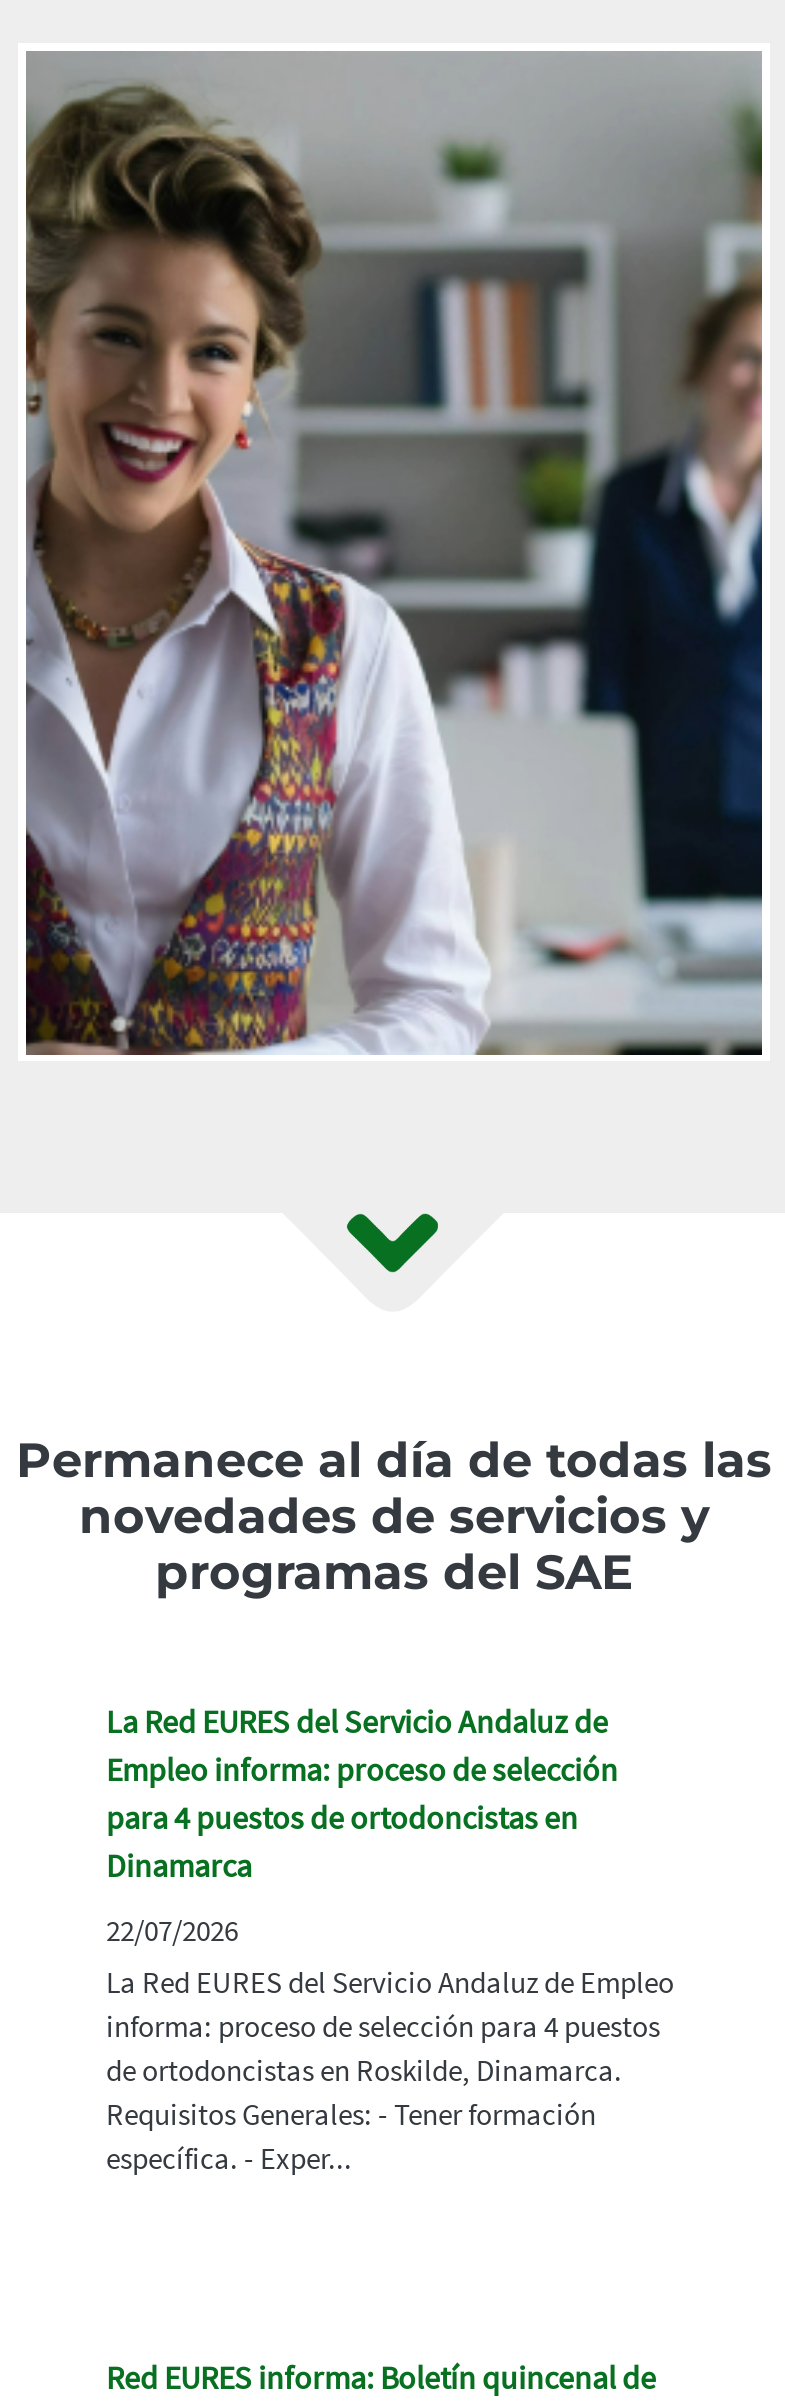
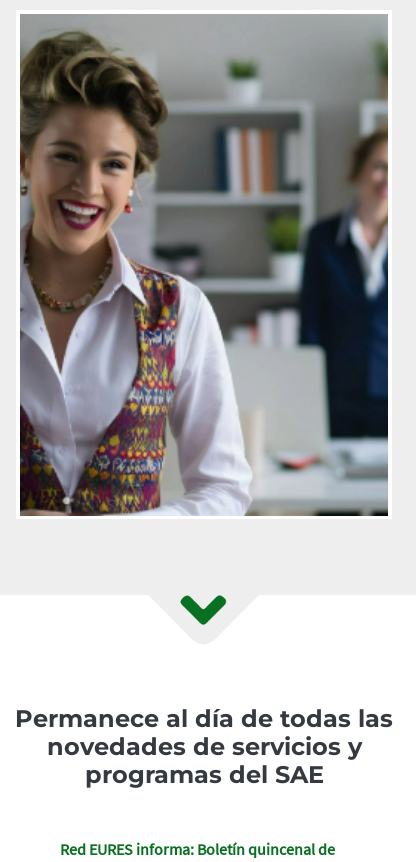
[106,1701,674,2177] La Red EURES del Servicio Andaluz de | Empleo informa: proceso de selección | para 4 puestos de ortodoncistas en | Dinamarca | 22/07/2026 | La Red EURES del Servicio Andaluz de Empleo | informa: proceso de selección para 4 puestos | de ortodoncistas en Roskilde, Dinamarca. | Requisitos Generales: - Tener formación | específica. - Exper... -> none

